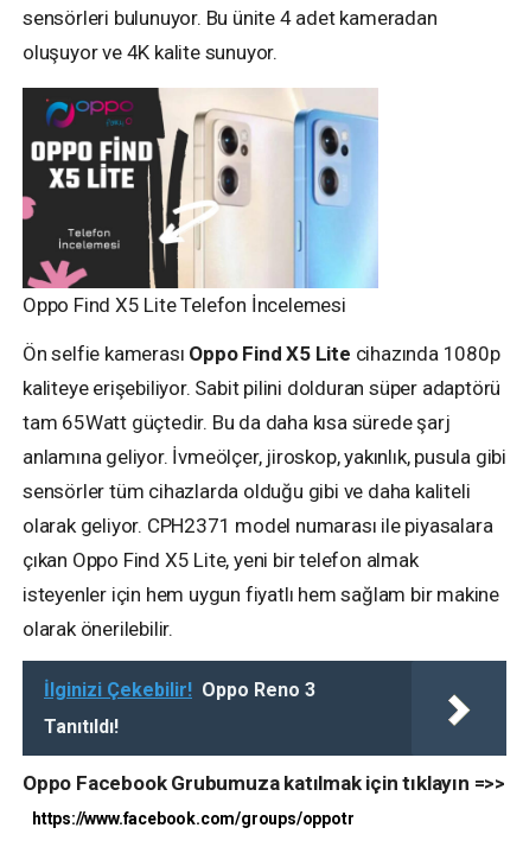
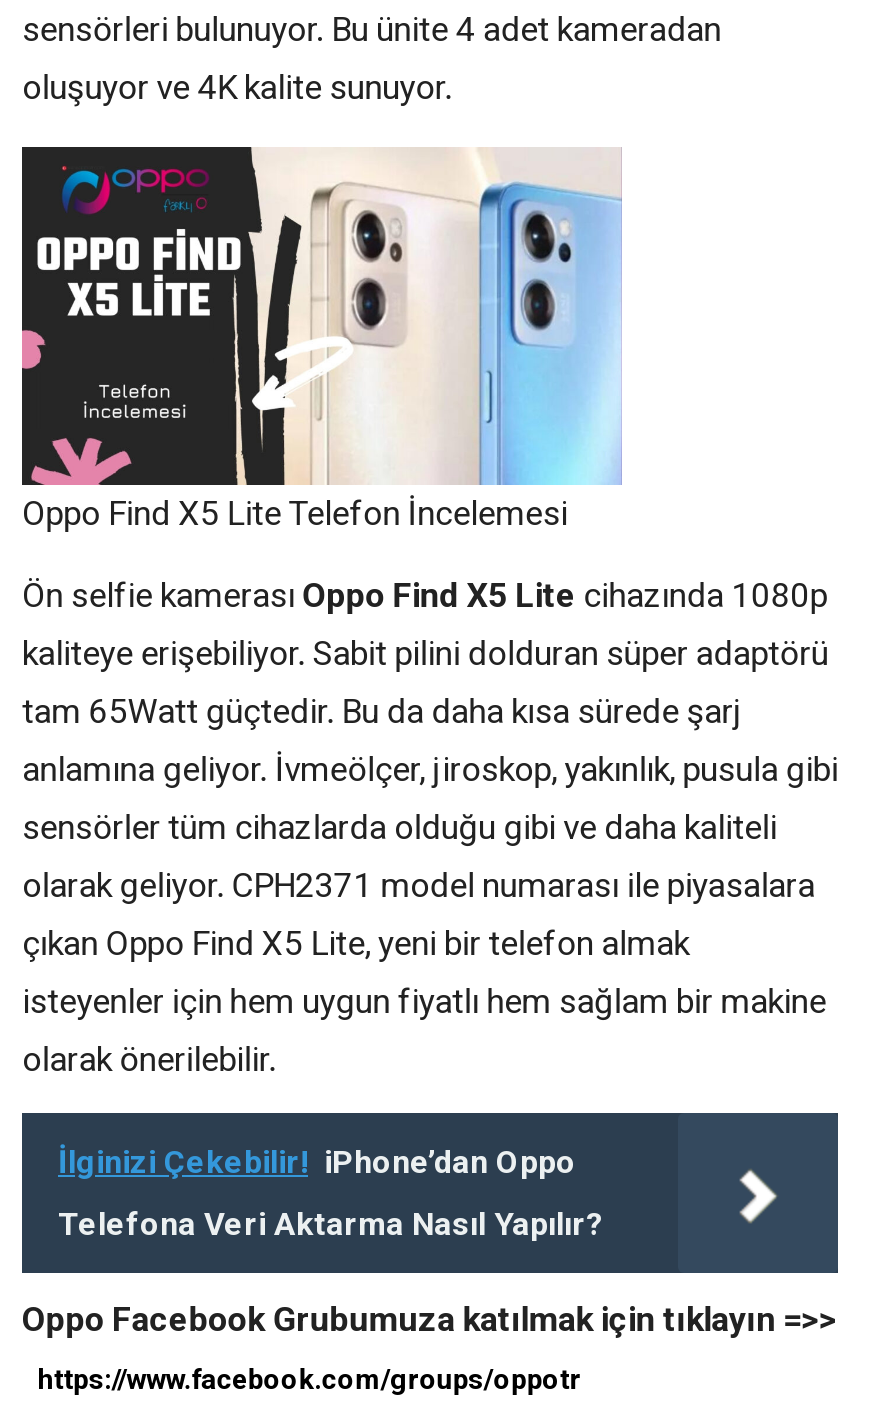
[44,679,315,702] İlginizi Çekebilir! Oppo Reno 3 -> [58,1142,576,1180] İlginizi Çekebilir! iPhone’dan Oppo
[44,716,119,738] Tanıtıldı! -> [58,1204,604,1242] Telefona Veri Aktarma Nasıl Yapılır?

